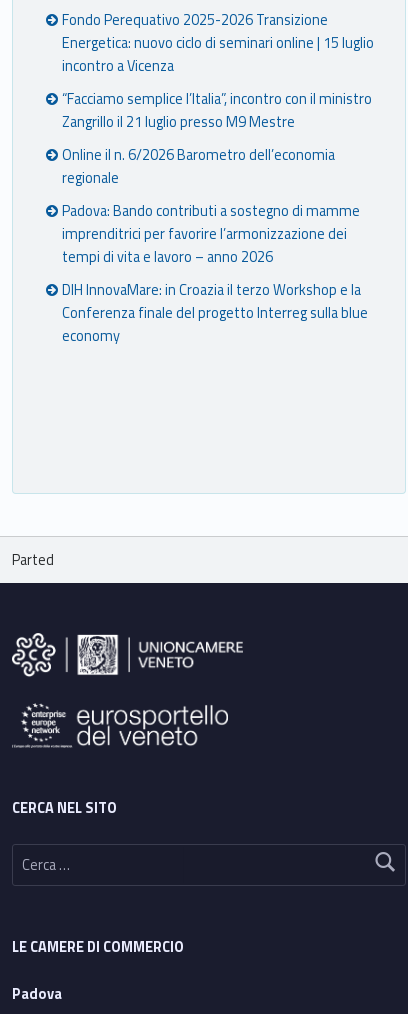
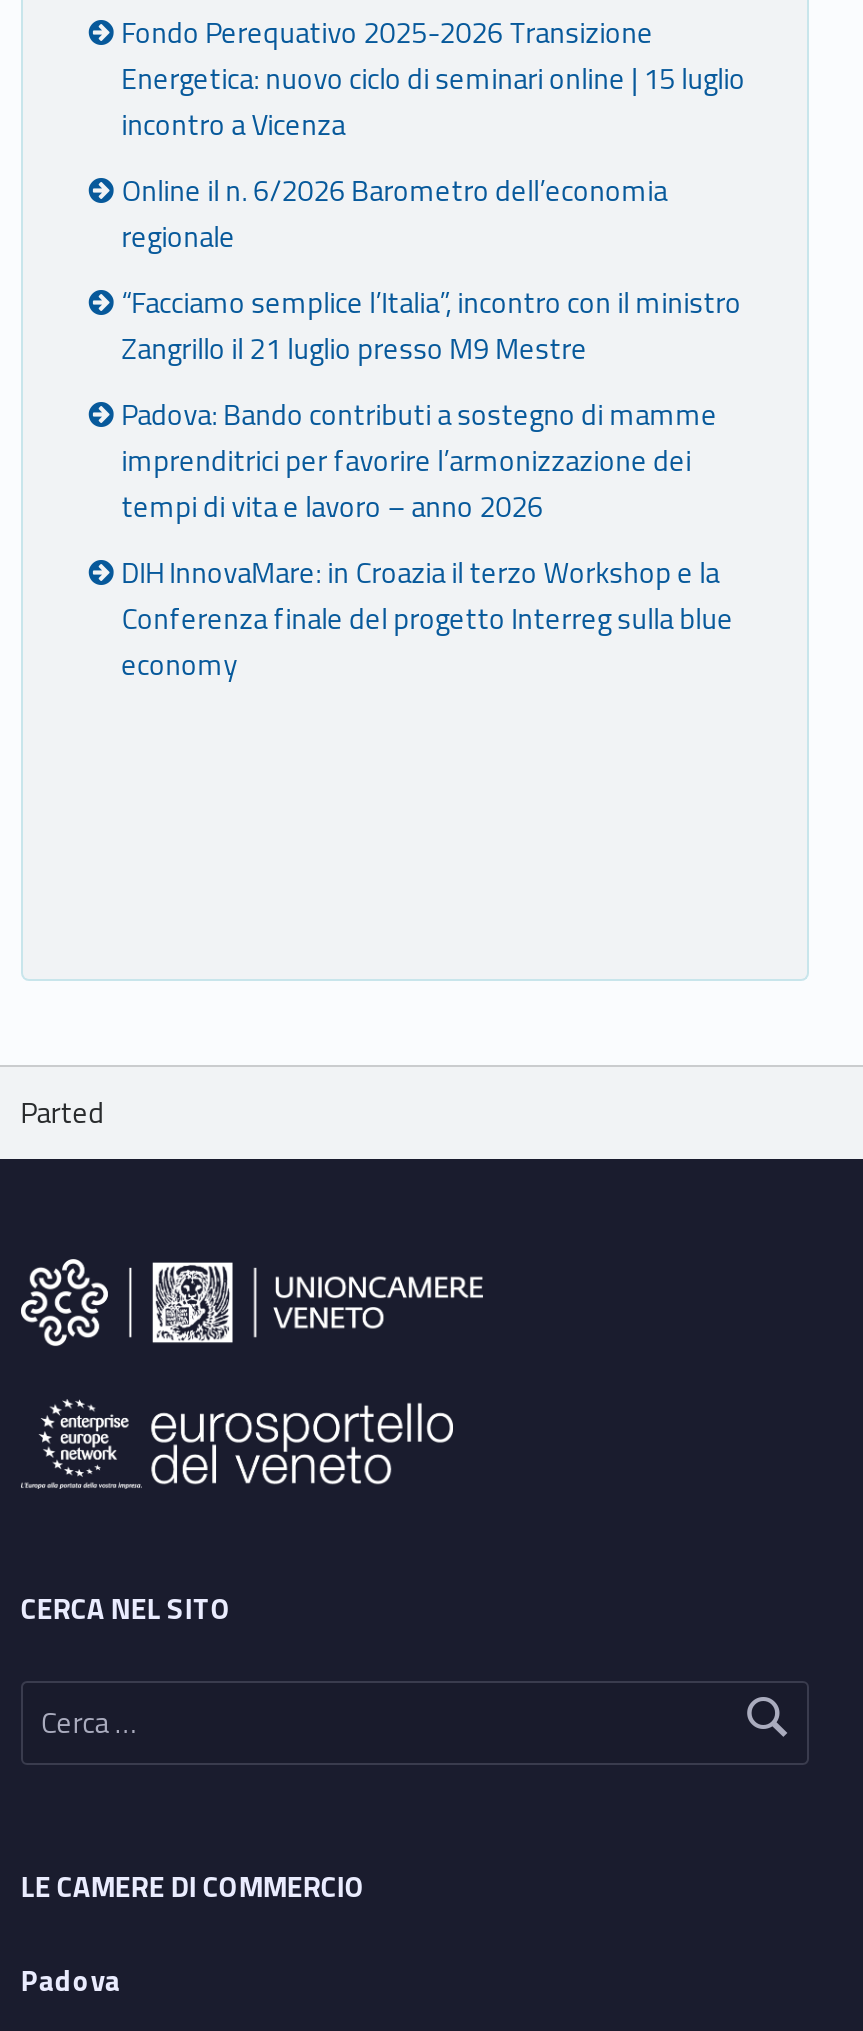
moved [62,88,372,133] -> [121,280,741,370]: “Facciamo semplice l’Italia”, incontro con il ministro | Zangrillo il 21 luglio presso M9 Mestre
moved [62,144,335,189] -> [121,168,667,258]: Online il n. 6/2026 Barometro dell’economia | regionale

